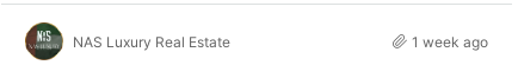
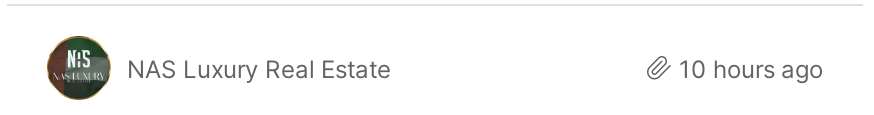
[412,32,488,50] 1 week ago -> [679,53,823,83] 10 hours ago

